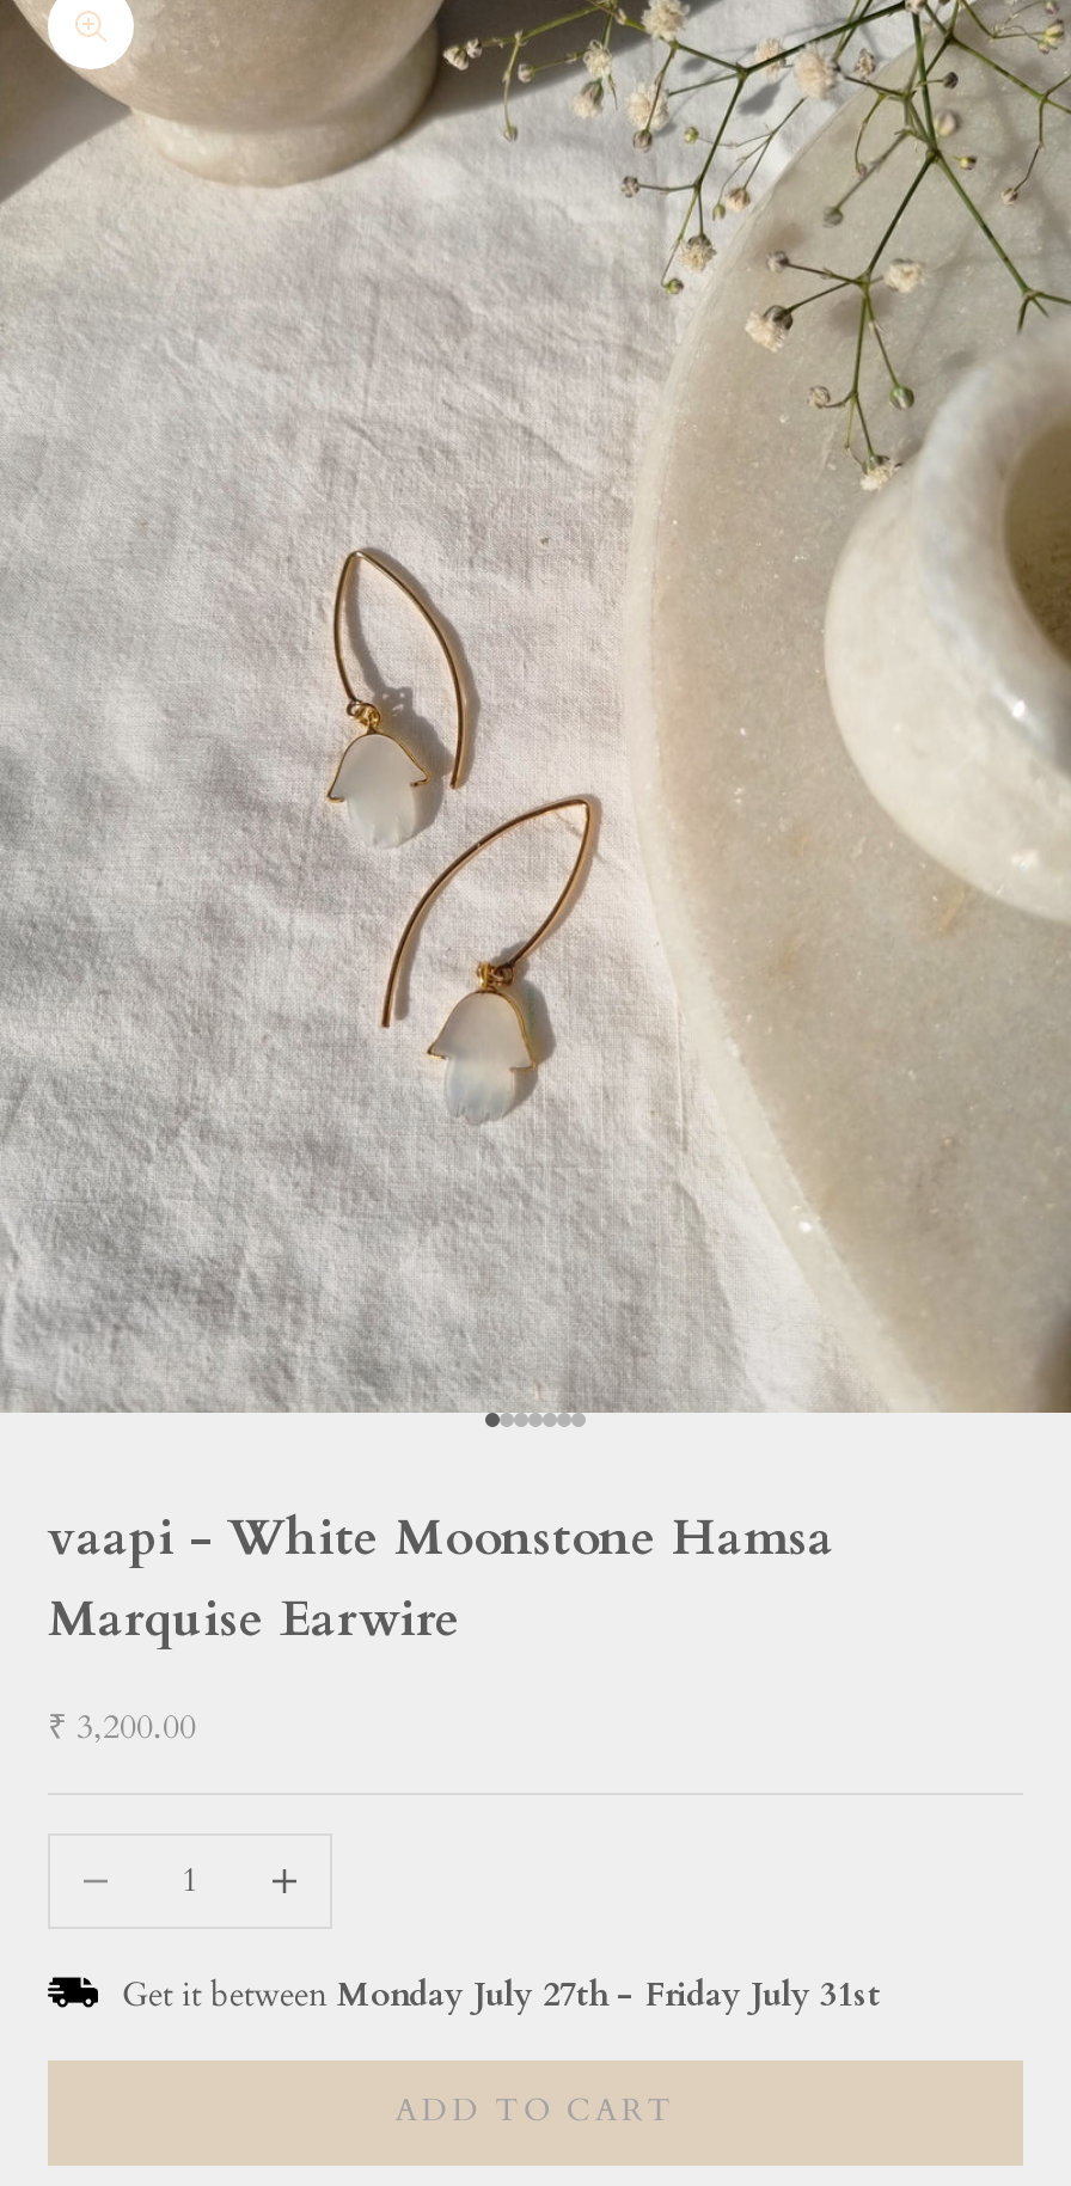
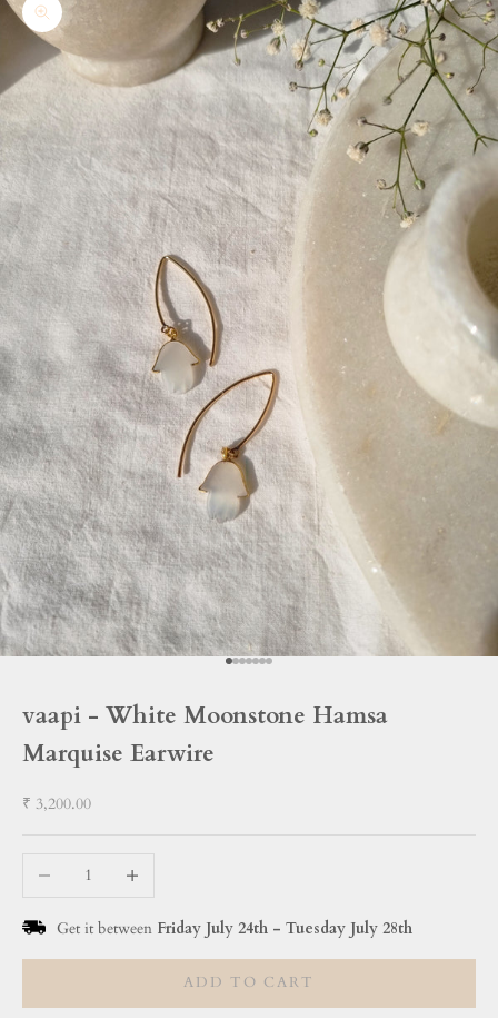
[122,1972,880,2018] Get it between Monday July 27th - Friday July 31st -> [57,918,412,939] Get it between Friday July 24th - Tuesday July 28th

